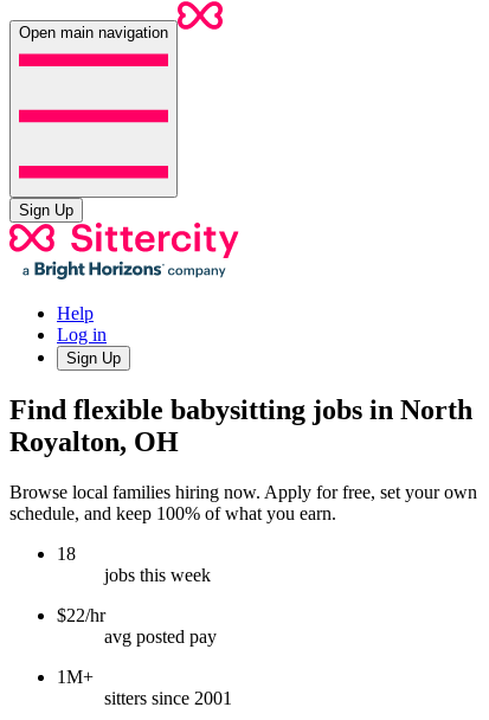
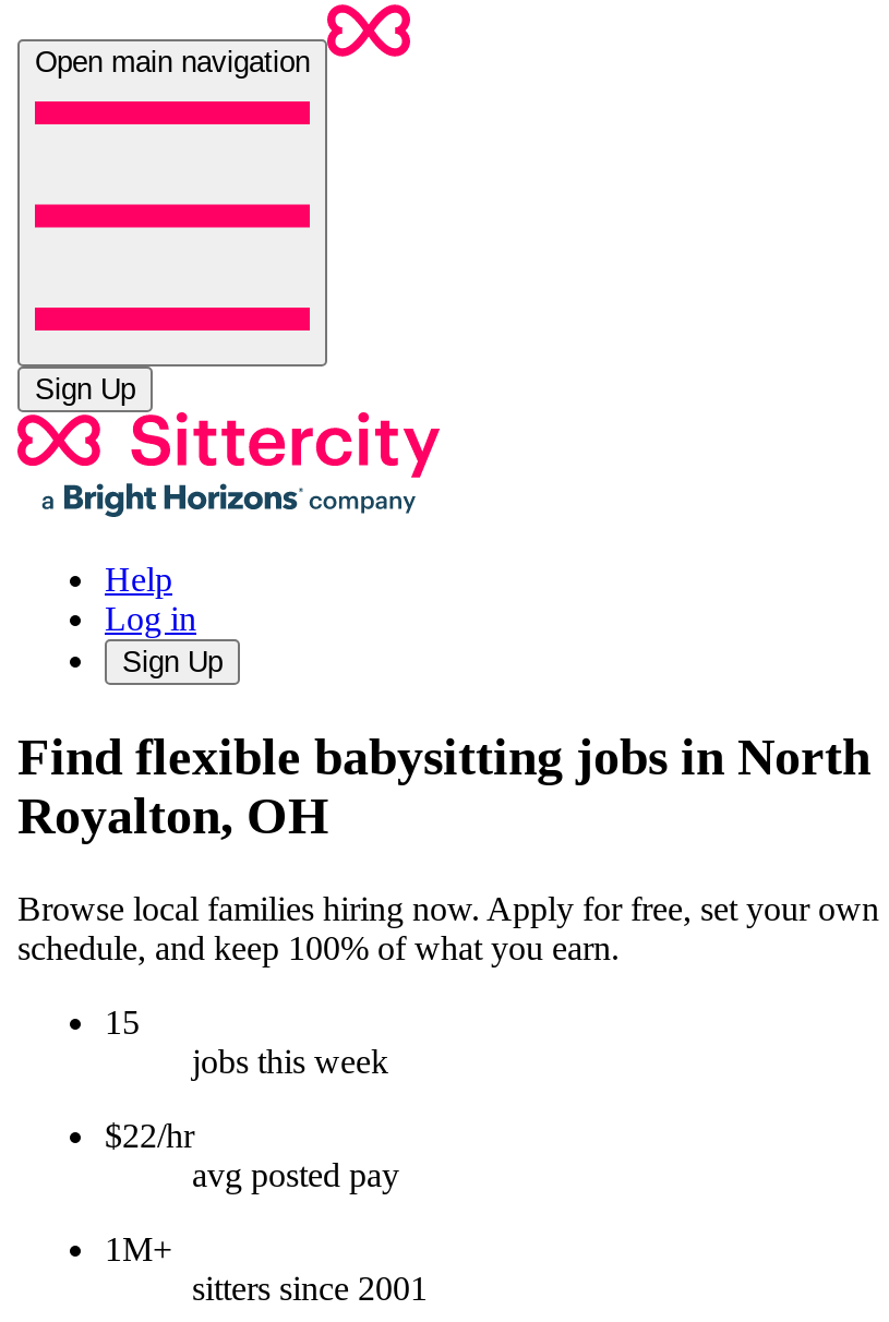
[57,543,76,563] 18 -> [105,1003,140,1040] 15

